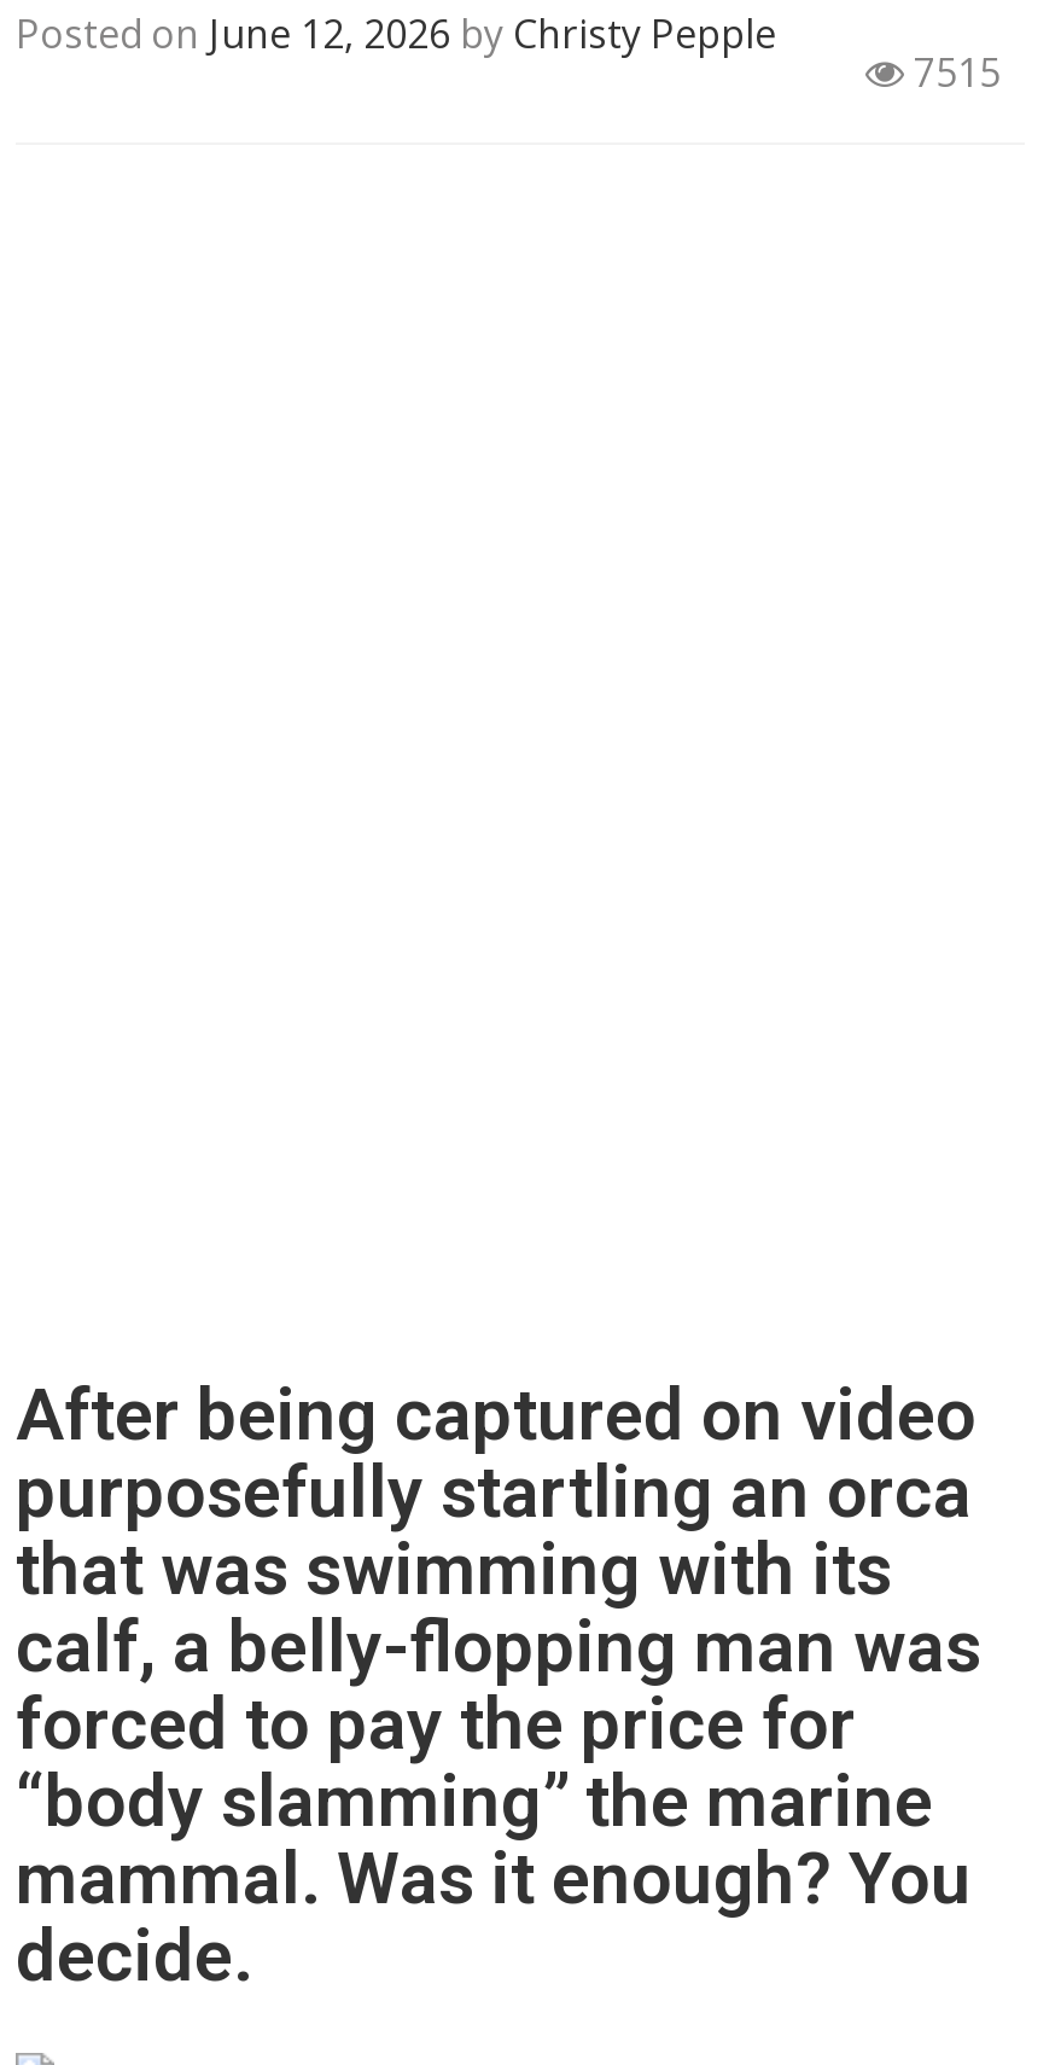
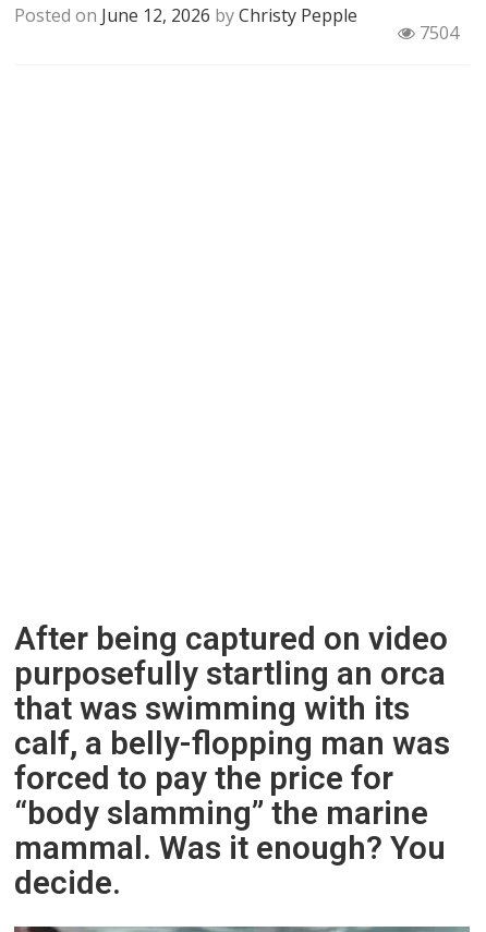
[904,46,1001,99] 7515 -> [415,21,459,45] 7504

